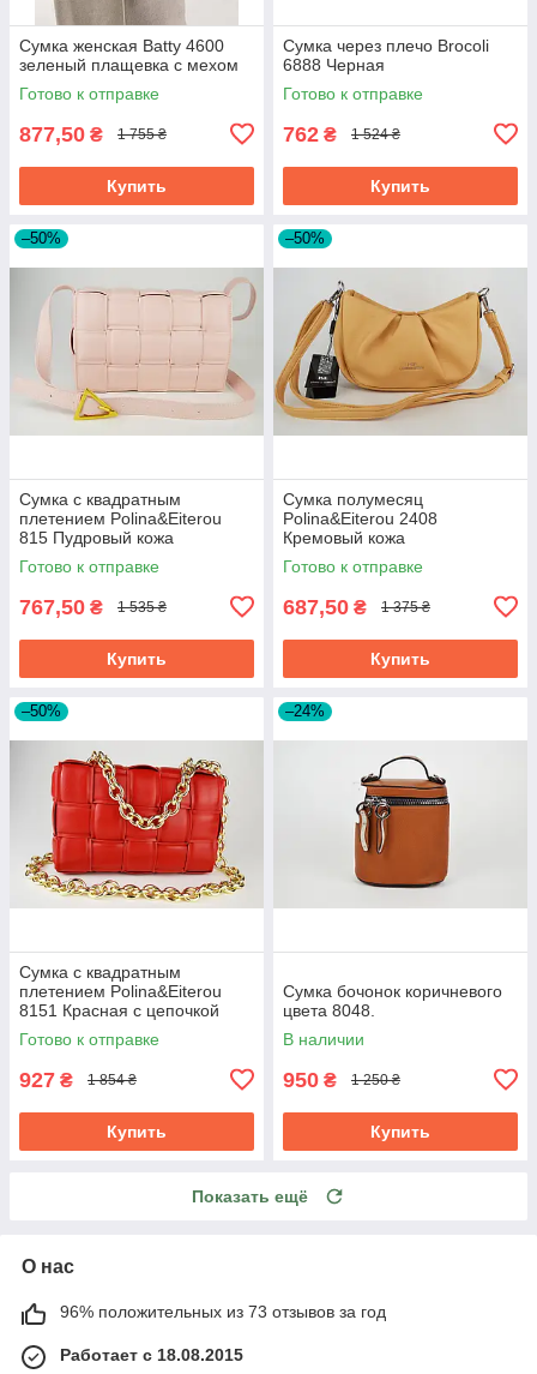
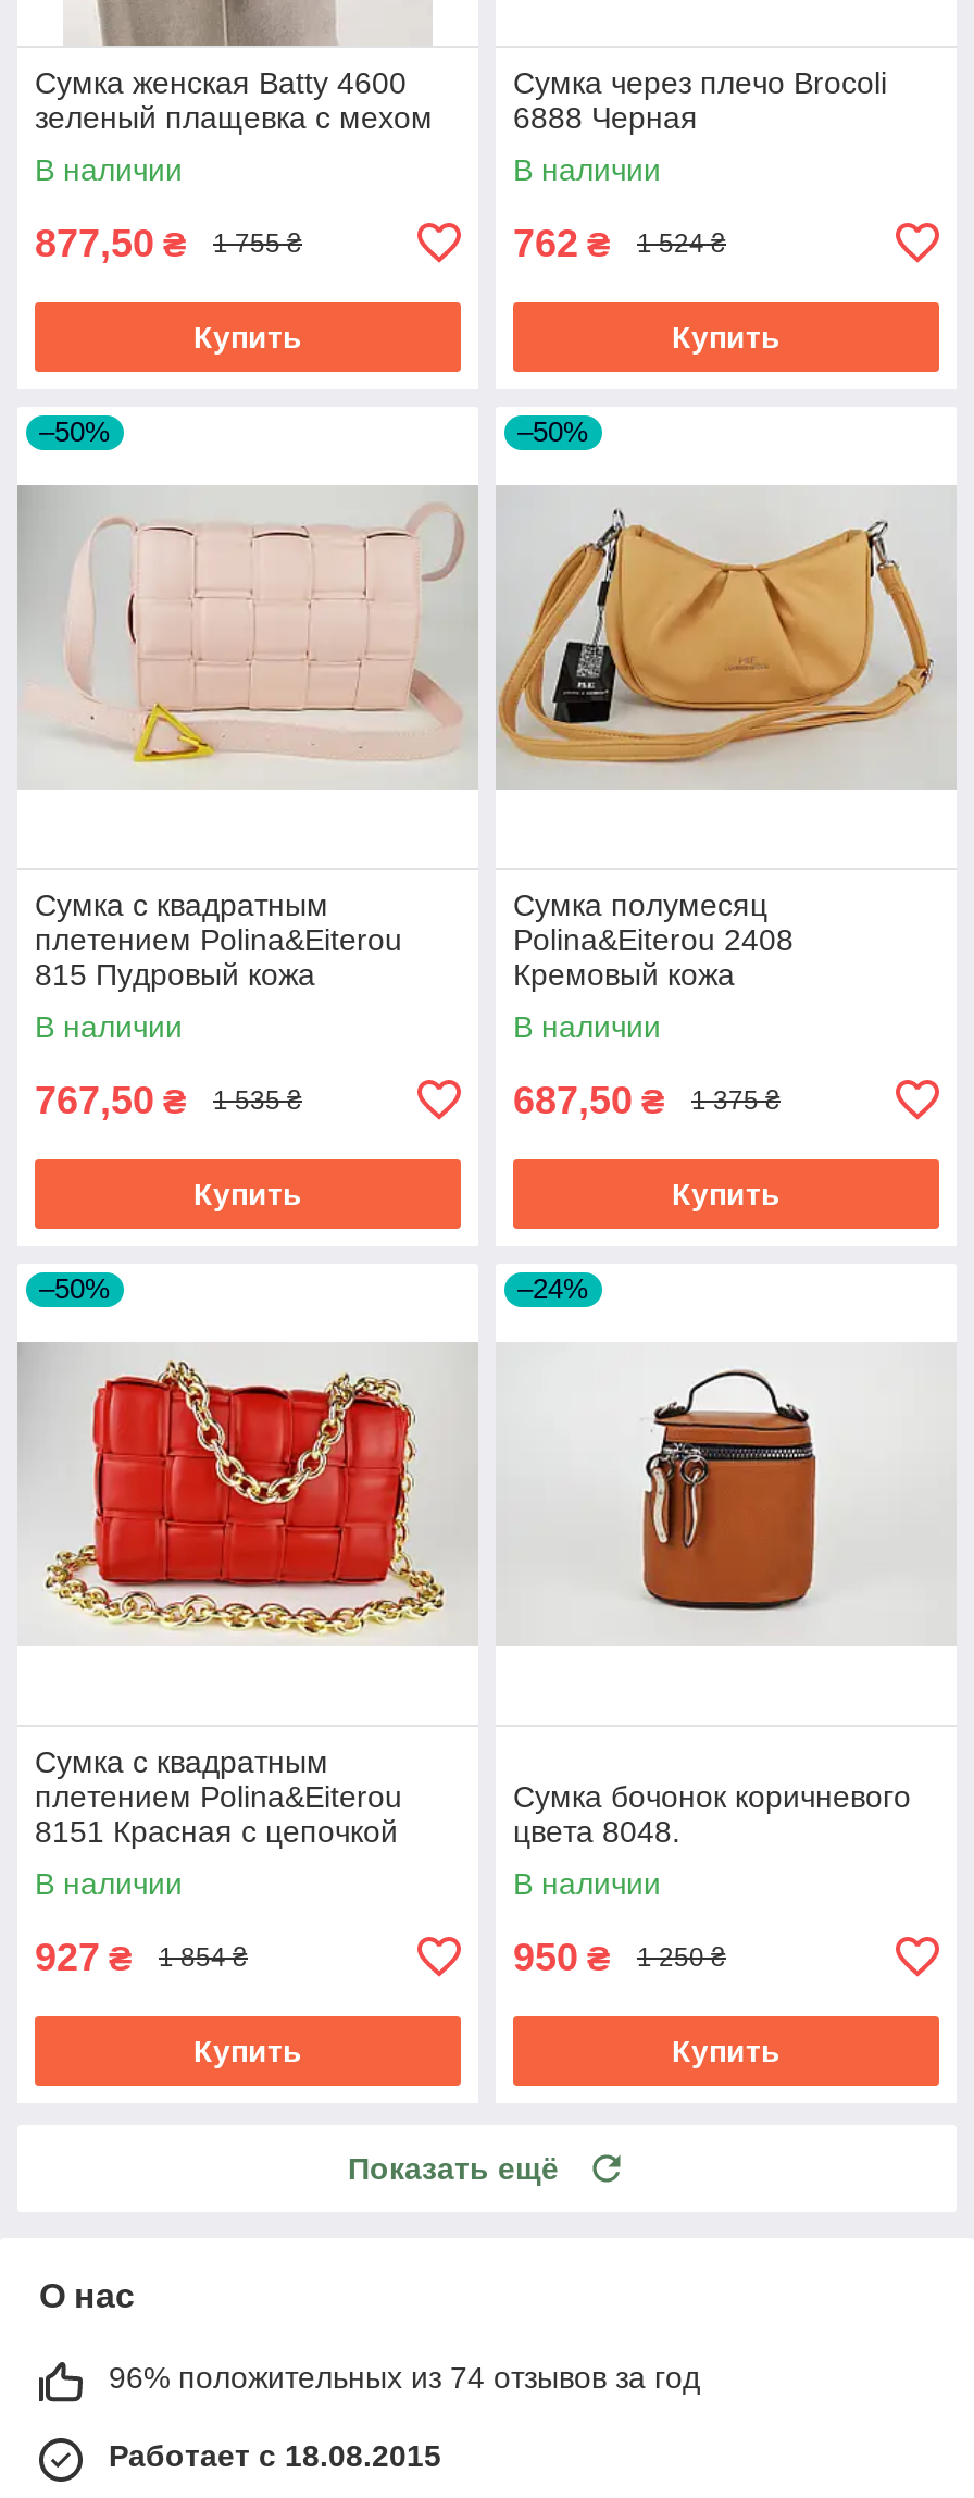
[19,84,159,103] Готово к отправке -> [35,152,183,187] В наличии
[283,84,423,103] Готово к отправке -> [513,152,661,187] В наличии
[19,557,159,576] Готово к отправке -> [35,1009,183,1044] В наличии
[283,557,423,576] Готово к отправке -> [513,1009,661,1044] В наличии
[19,1029,159,1049] Готово к отправке -> [35,1866,183,1901] В наличии
[60,1302,386,1321] 96% положительных из 73 отзывов за год -> [109,2359,700,2394] 96% положительных из 74 отзывов за год

